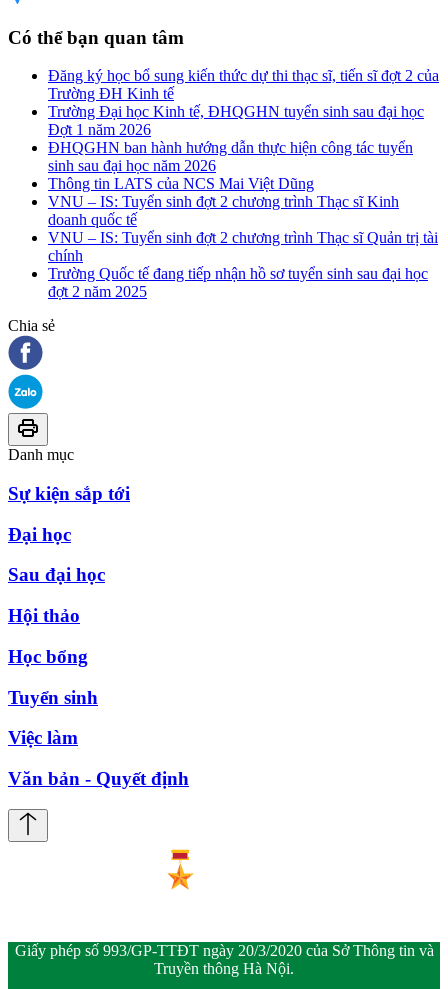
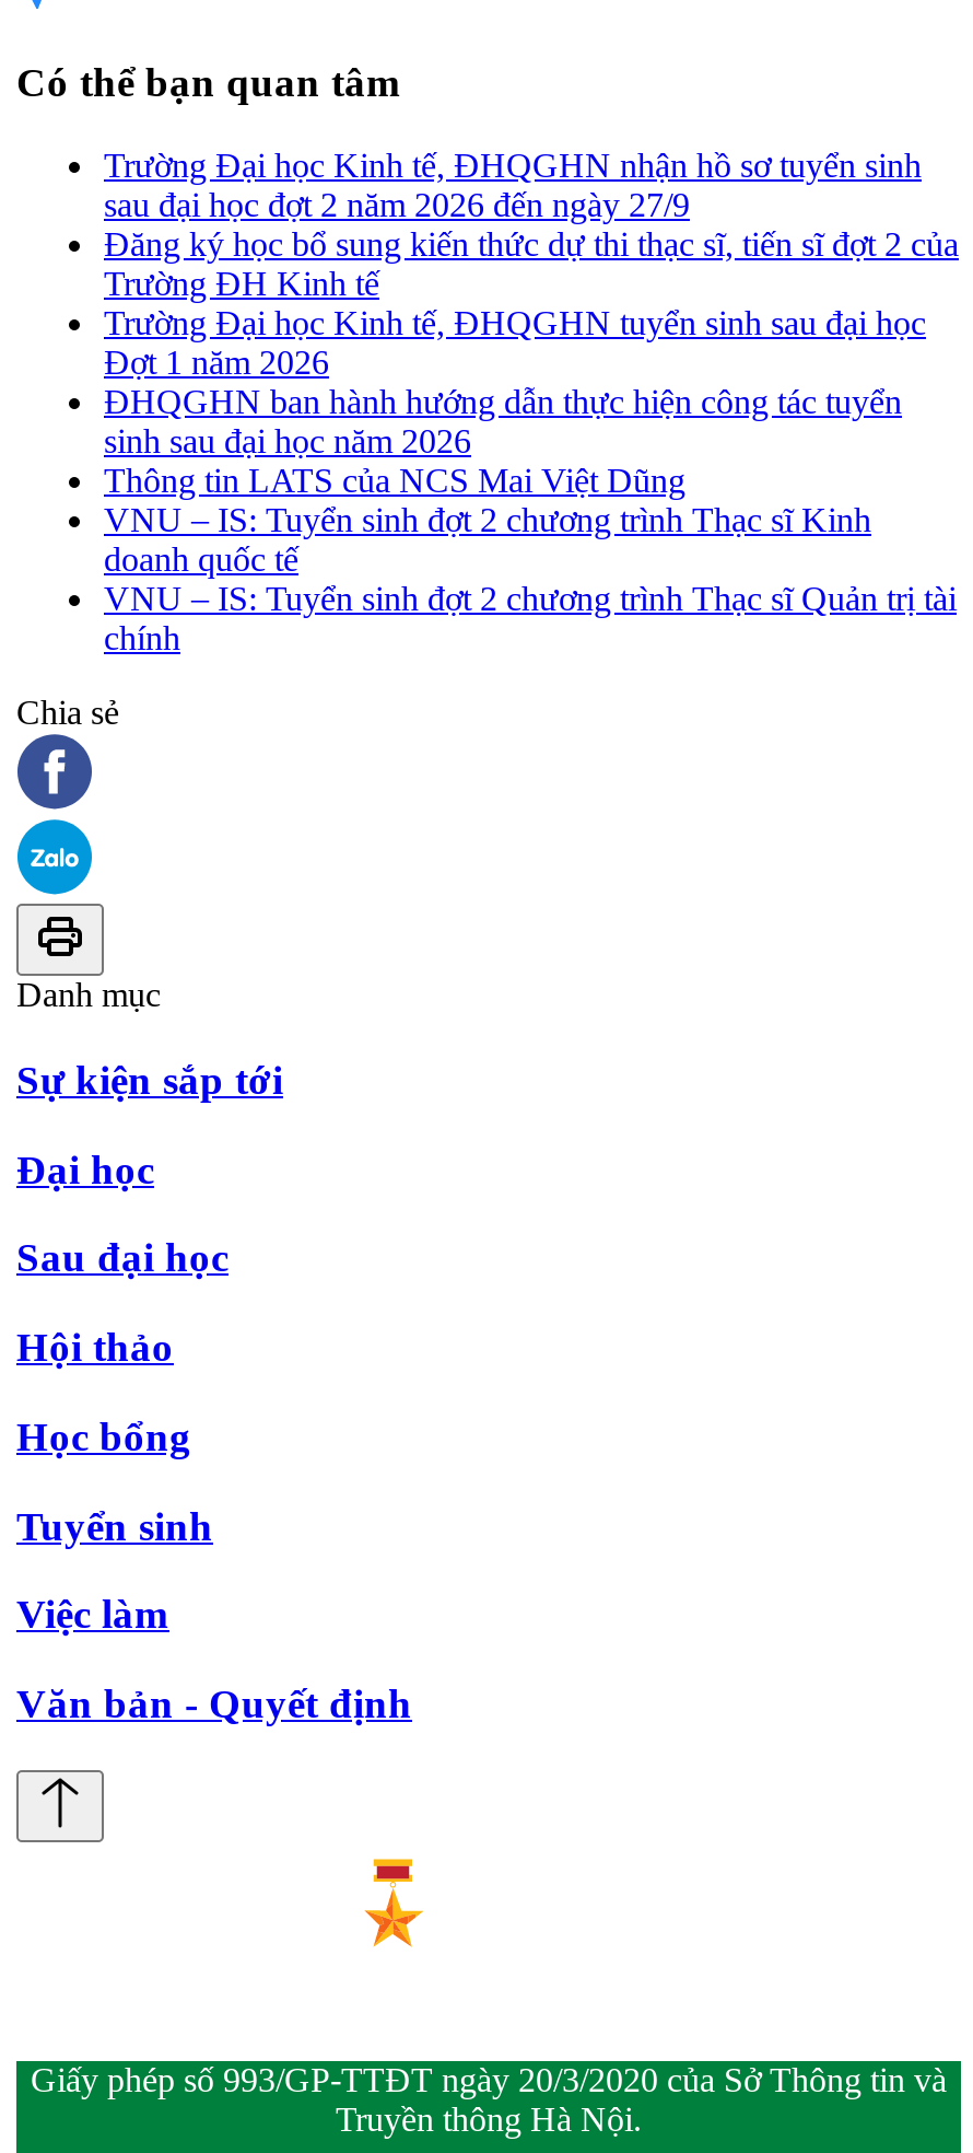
none -> [104,147,922,224] Trường Đại học Kinh tế, ĐHQGHN nhận hồ sơ tuyển sinh | sau đại học đợt 2 năm 2026 đến ngày 27/9
moved [48,67,439,264] -> [104,226,959,657]: Đăng ký học bổ sung kiến thức dự thi thạc sĩ, tiến sĩ đợt 2 của | Trường ĐH Kinh tế | Trường Đại học Kinh tế, ĐHQGHN tuyển sinh sau đại học | ... | VNU – IS: Tuyển sinh đợt 2 chương trình Thạc sĩ Quản trị tài | chính
[48,265,428,300] Trường Quốc tế đang tiếp nhận hồ sơ tuyển sinh sau đại học | đợt 2 năm 2025 -> none

